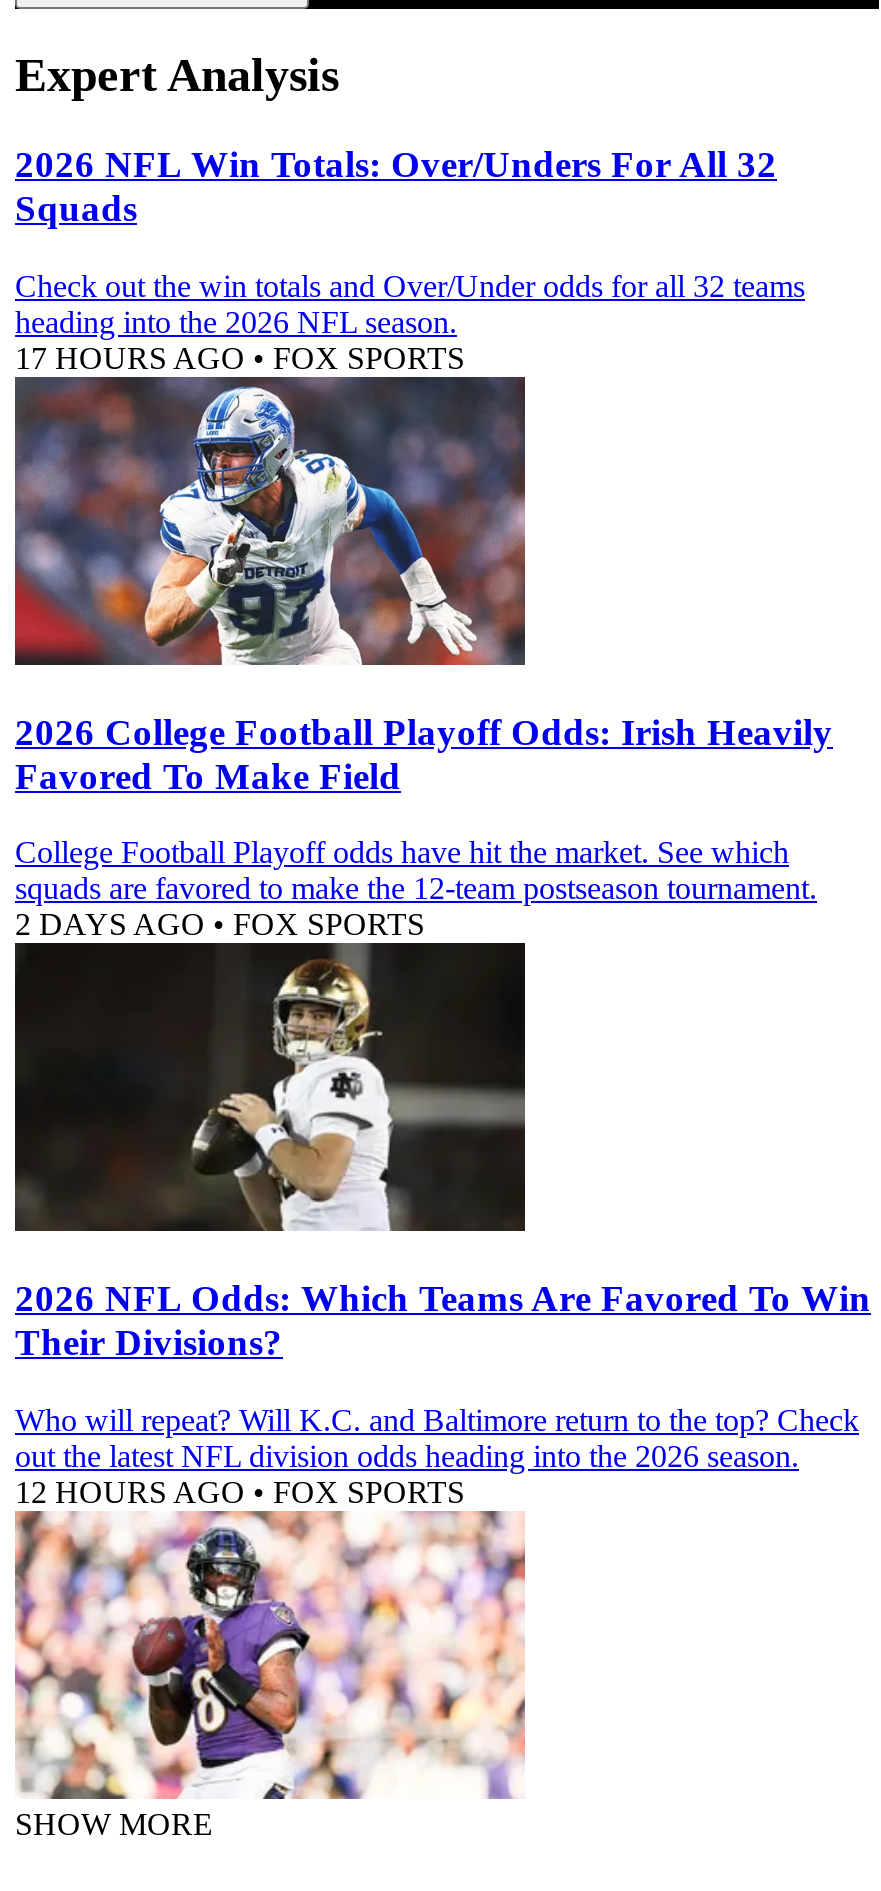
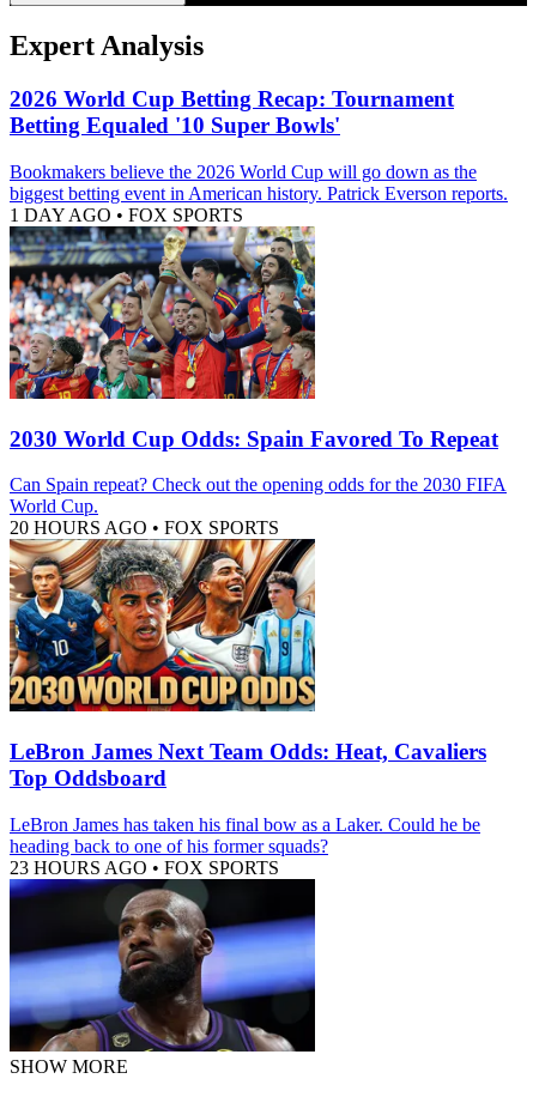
[15,143,777,229] 2026 NFL Win Totals: Over/Unders For All 32 | Squads -> [10,86,454,138] 2026 World Cup Betting Recap: Tournament | Betting Equaled '10 Super Bowls'
[15,269,805,375] Check out the win totals and Over/Under odds for all 32 teams | heading into the 2026 NFL season. | 17 HOURS AGO • FOX SPORTS -> [10,162,508,225] Bookmakers believe the 2026 World Cup will go down as the | biggest betting event in American history. Patrick Everson reports. | 1 DAY AGO • FOX SPORTS
[13,397,833,796] [image] | 2026 College Football Playoff Odds: Irish Heavily | Favored To Make Field -> [8,226,498,451] [image] | 2030 World Cup Odds: Spain Favored To Repeat
[15,836,817,942] College Football Playoff odds have hit the market. See which | squads are favored to make the 12-team postseason tournament. | 2 DAYS AGO • FOX SPORTS -> [10,475,507,538] Can Spain repeat? Check out the opening odds for the 2030 FIFA | World Cup. | 20 HOURS AGO • FOX SPORTS
[13,945,871,1363] [image] | 2026 NFL Odds: Which Teams Are Favored To Win | Their Divisions? -> [8,552,486,790] [image] | LeBron James Next Team Odds: Heat, Cavaliers | Top Oddsboard
[15,1403,859,1509] Who will repeat? Will K.C. and Baltimore return to the top? Check | out the latest NFL division odds heading into the 2026 season. | 12 HOURS AGO • FOX SPORTS -> [10,814,480,878] LeBron James has taken his final bow as a Laker. Could he be | heading back to one of his former squads? | 23 HOURS AGO • FOX SPORTS
[13,1511,527,1801] [image] -> [8,891,316,1053] [image]

